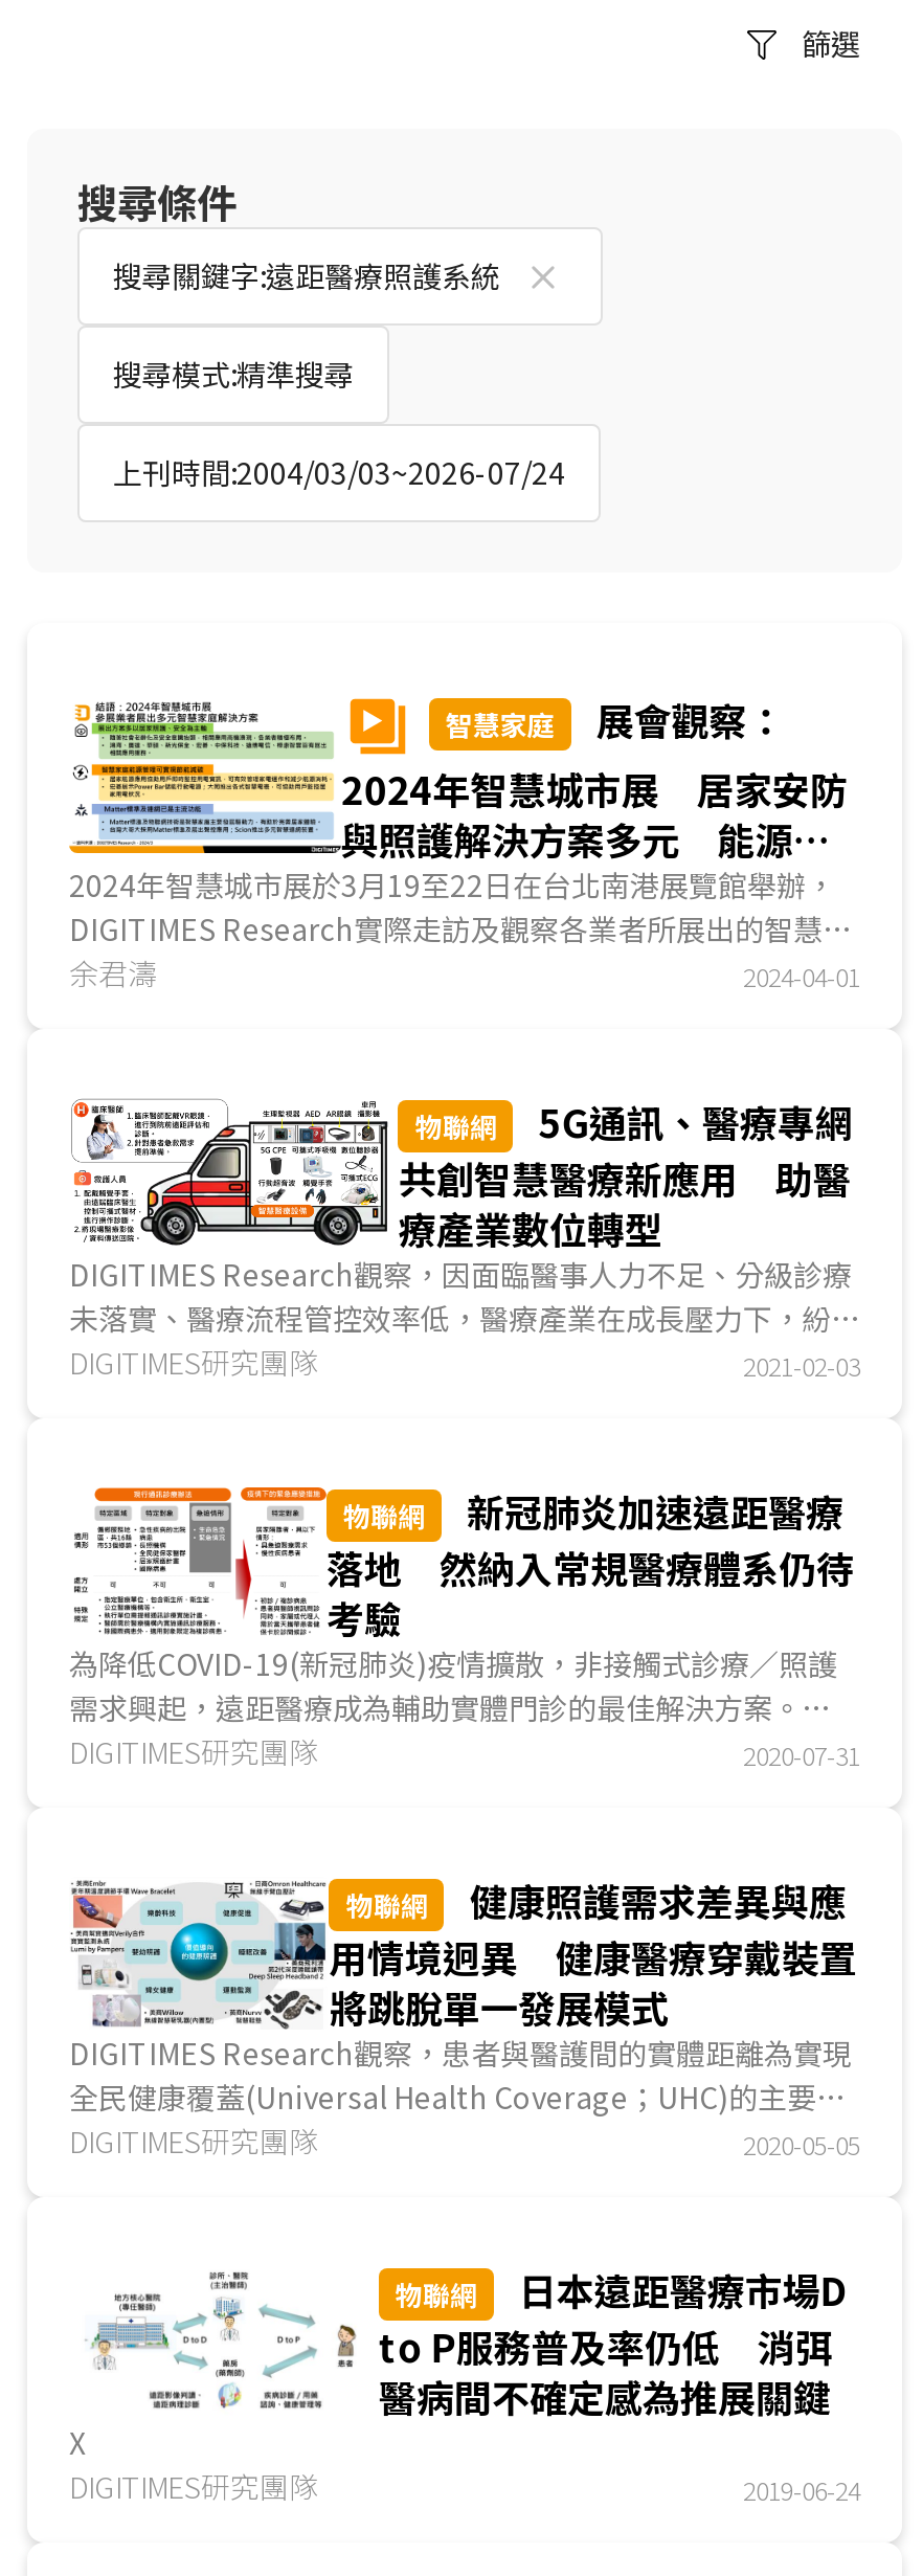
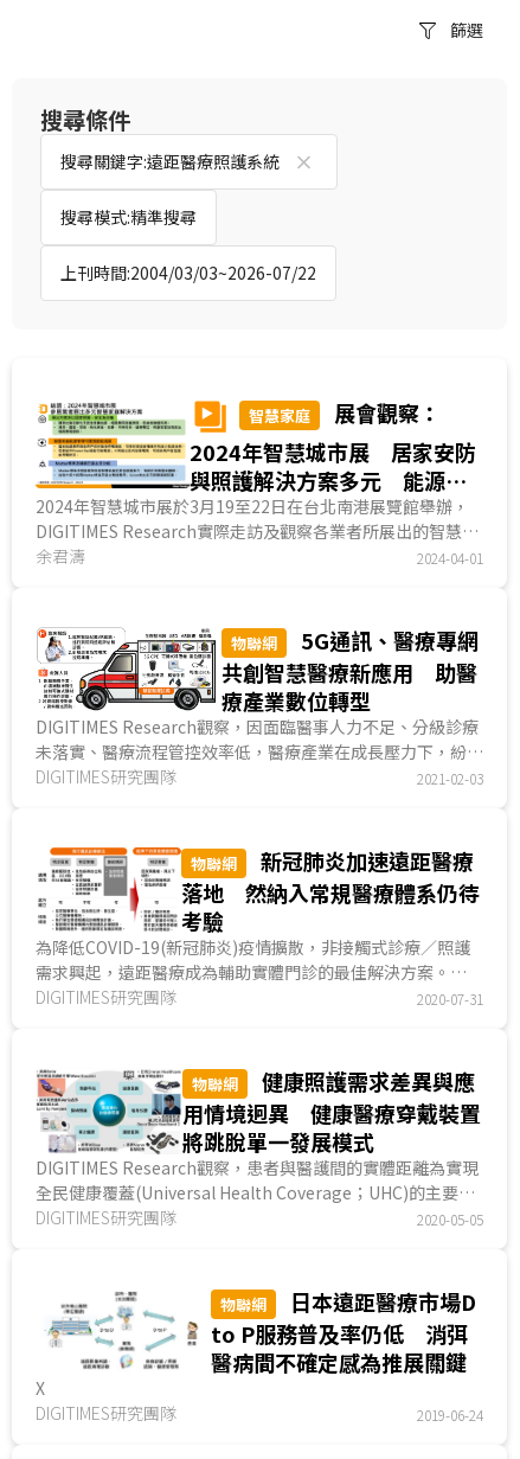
[113,451,565,493] 上刊時間:2004/03/03~2026-07/24 -> [60,261,316,284] 上刊時間:2004/03/03~2026-07/22

